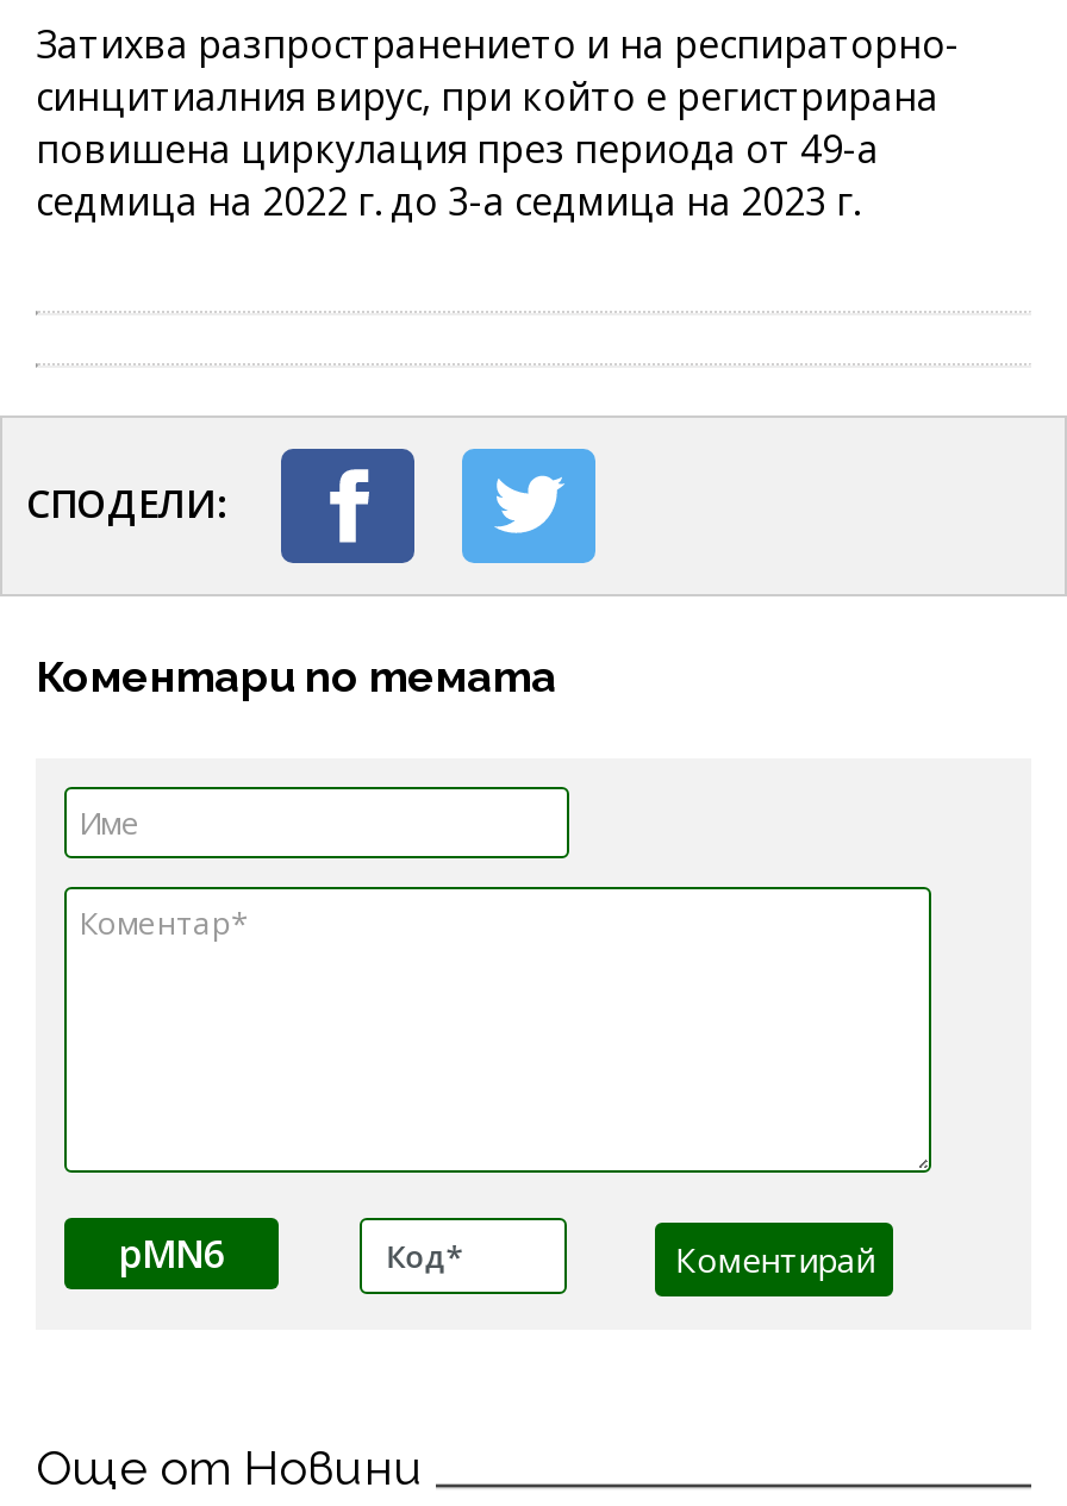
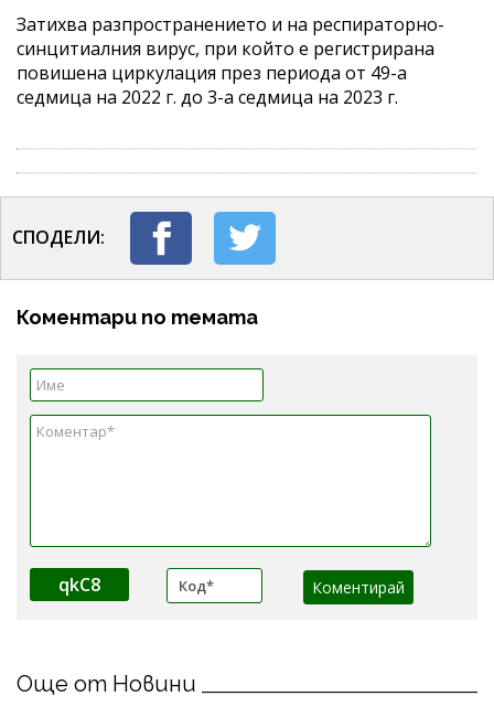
[118,1227,225,1279] pMN6 -> [58,572,100,596] qkC8

